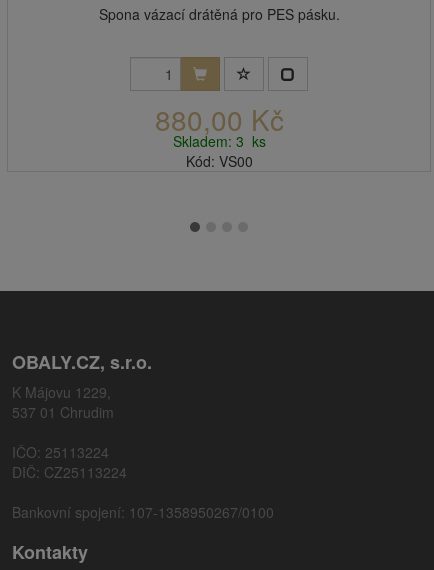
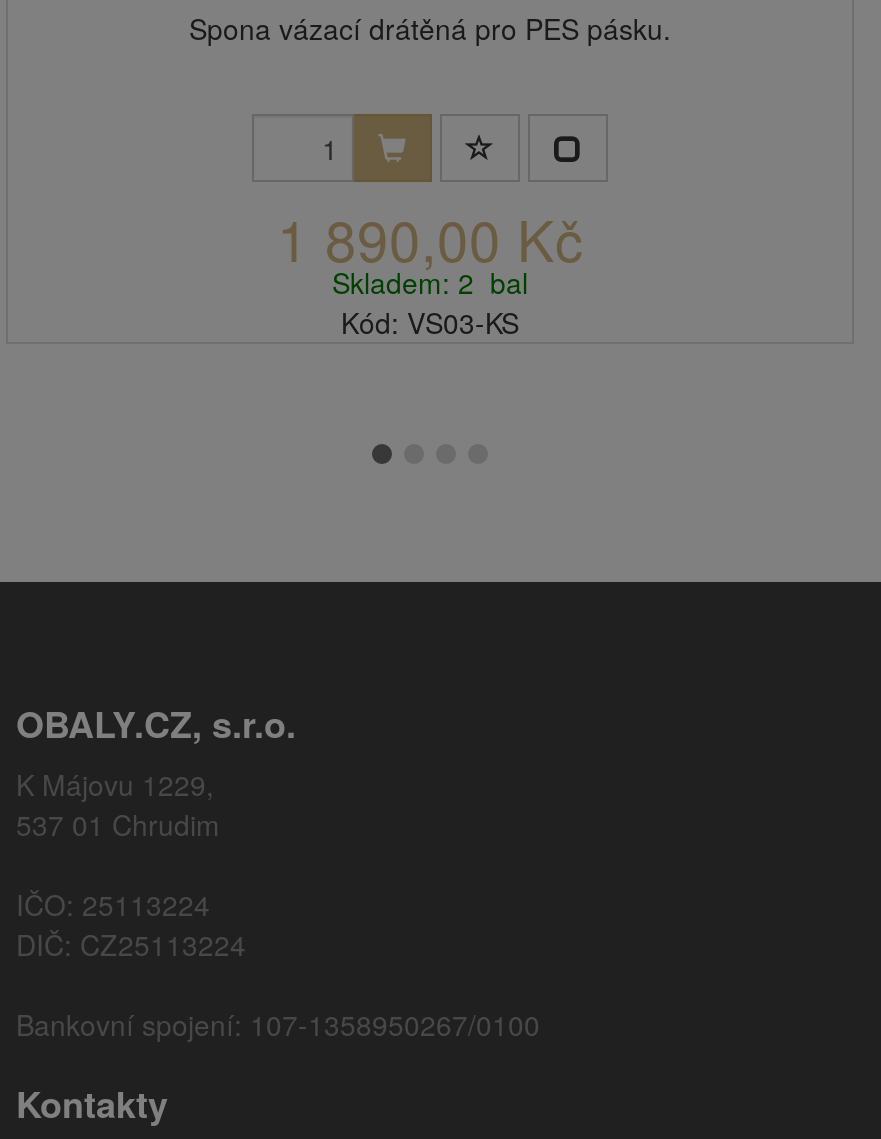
[154,99,283,139] 880,00 Kč -> [277,198,583,278] 1 890,00 Kč
[172,131,265,151] Skladem: 3 ks -> [332,262,528,302] Skladem: 2 bal
[185,151,252,171] Kód: VS00 -> [341,302,519,342] Kód: VS03-KS

